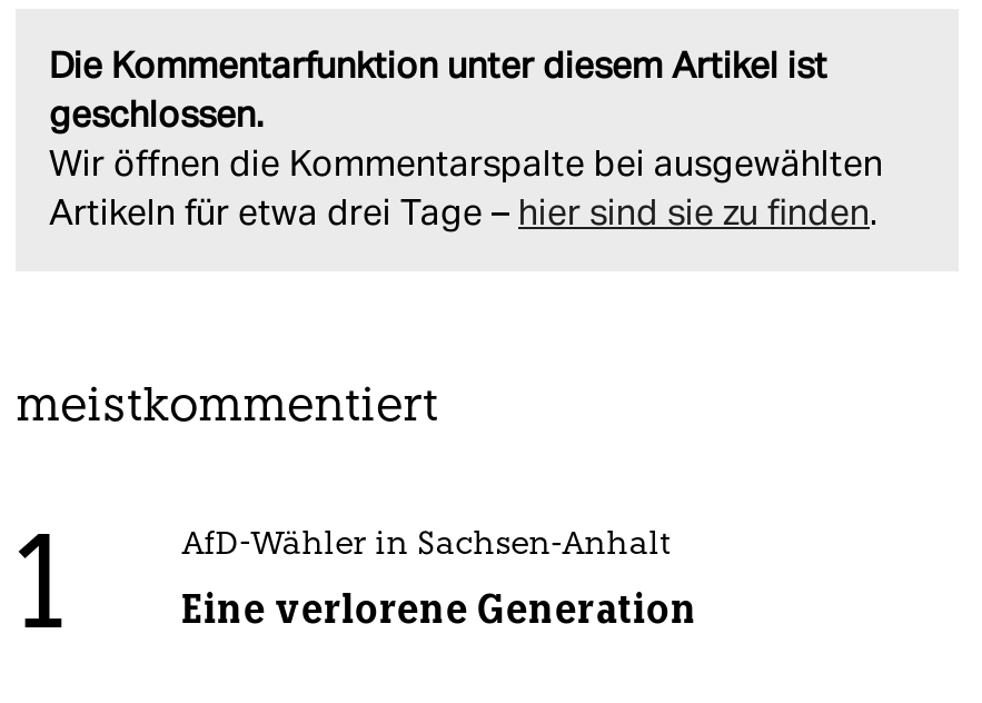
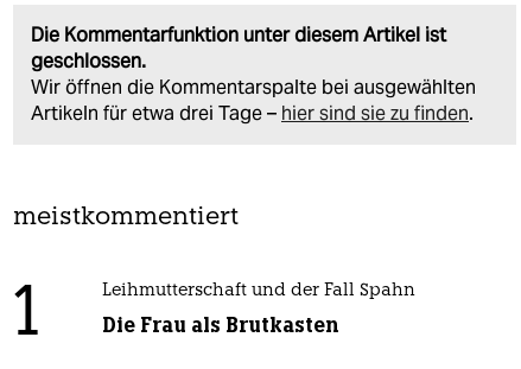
[182,529,671,562] AfD-Wähler in Sachsen-Anhalt -> [102,282,415,300] Leihmutterschaft und der Fall Spahn
[182,585,698,634] Eine verlorene Generation -> [102,312,339,338] Die Frau als Brutkasten

